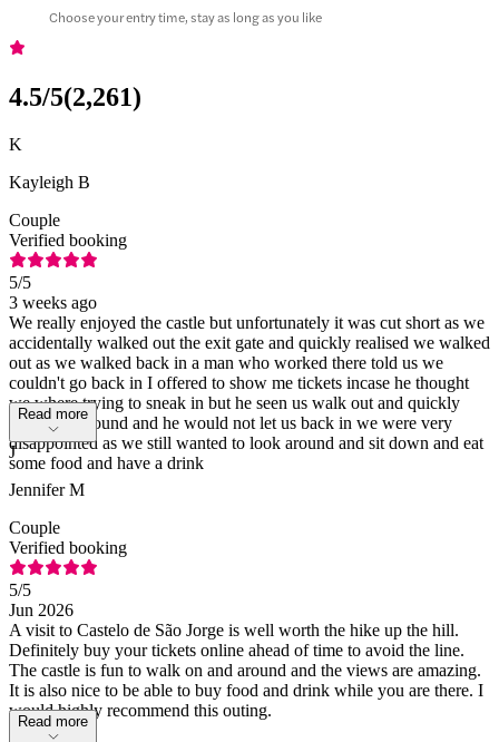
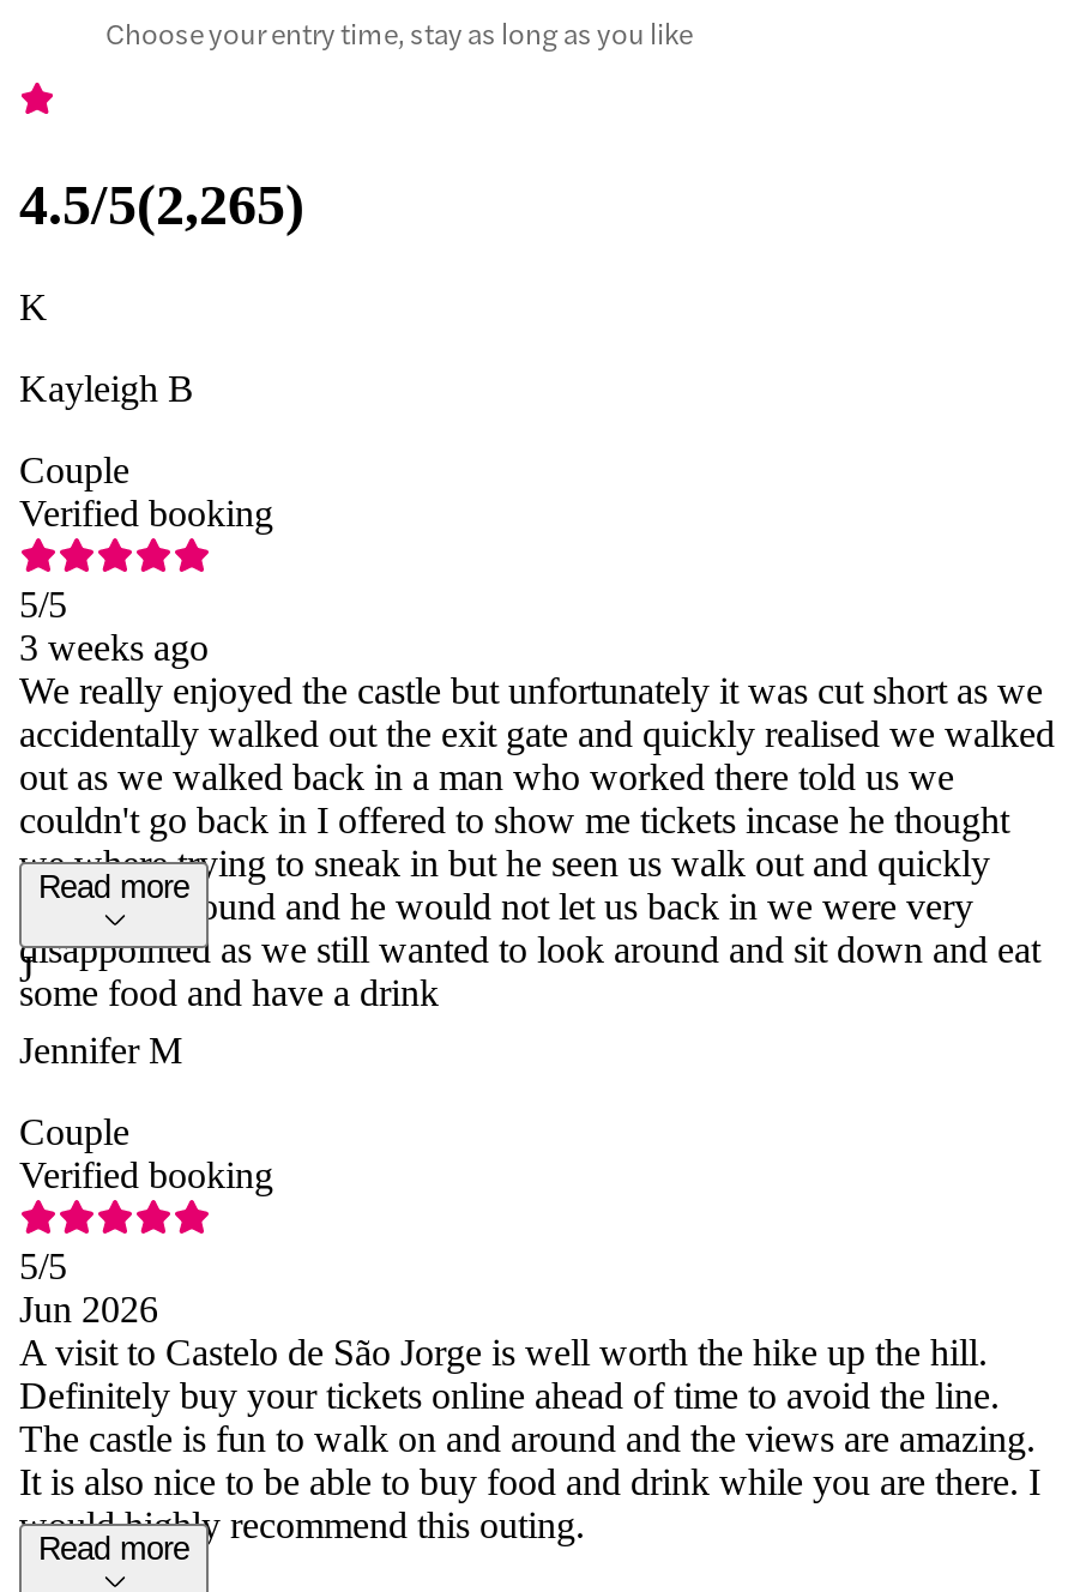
[9,82,141,111] 4.5/5(2,261) -> [19,173,304,236] 4.5/5(2,265)

